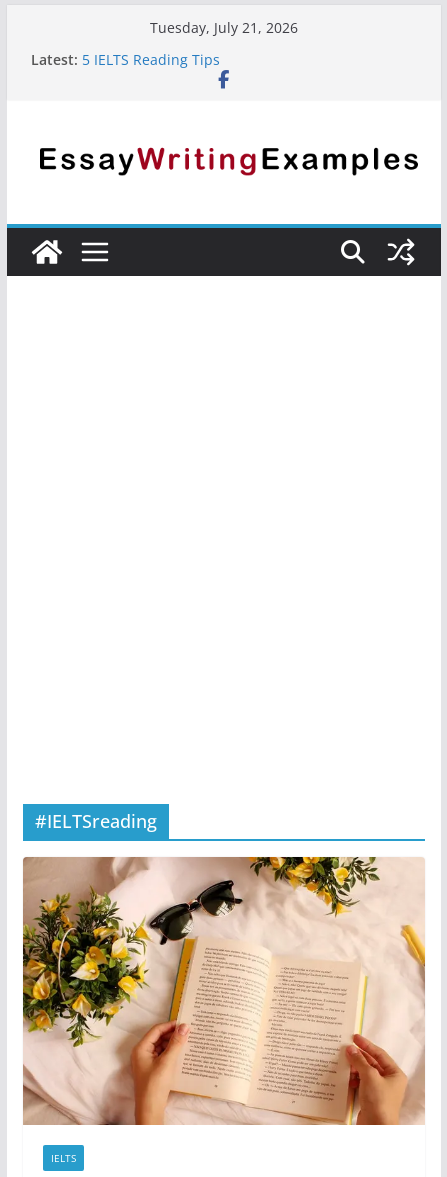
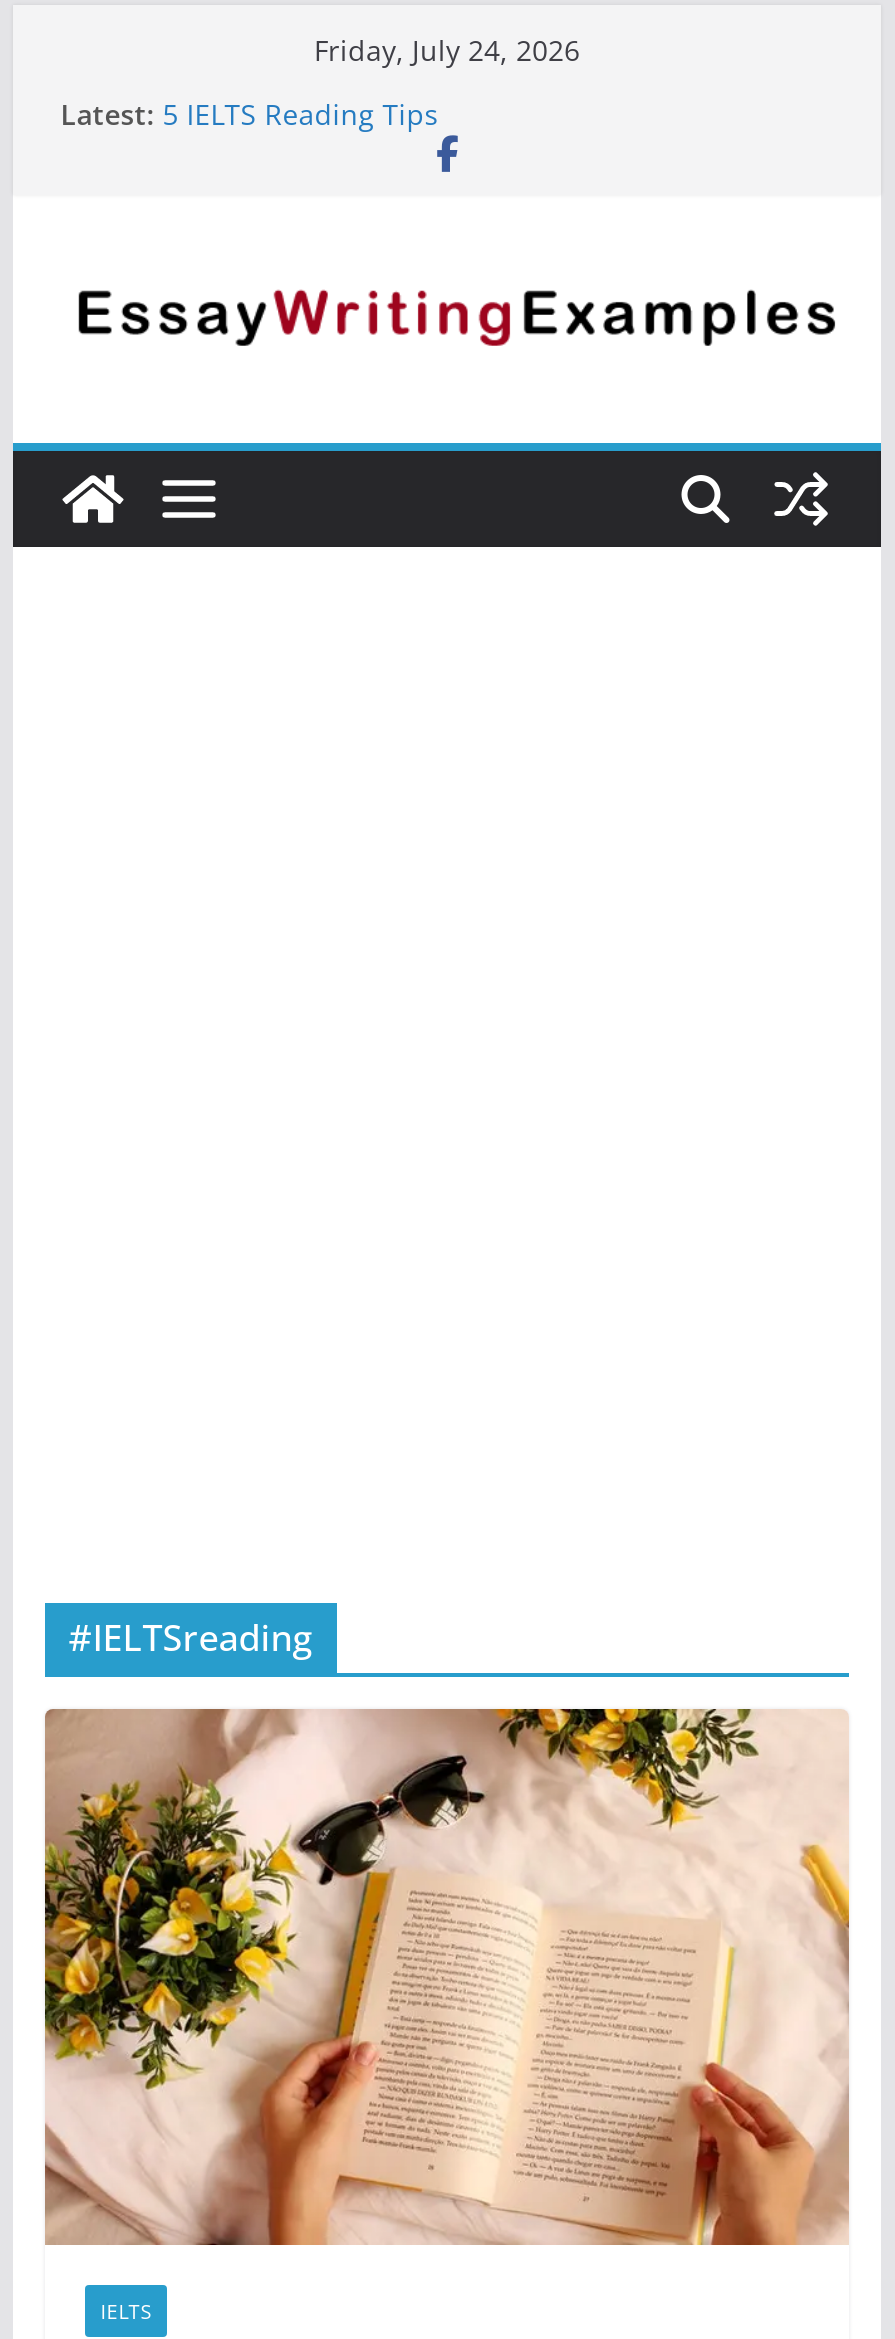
[150,18,298,37] Tuesday, July 21, 2026 -> [314,31,580,69] Friday, July 24, 2026

